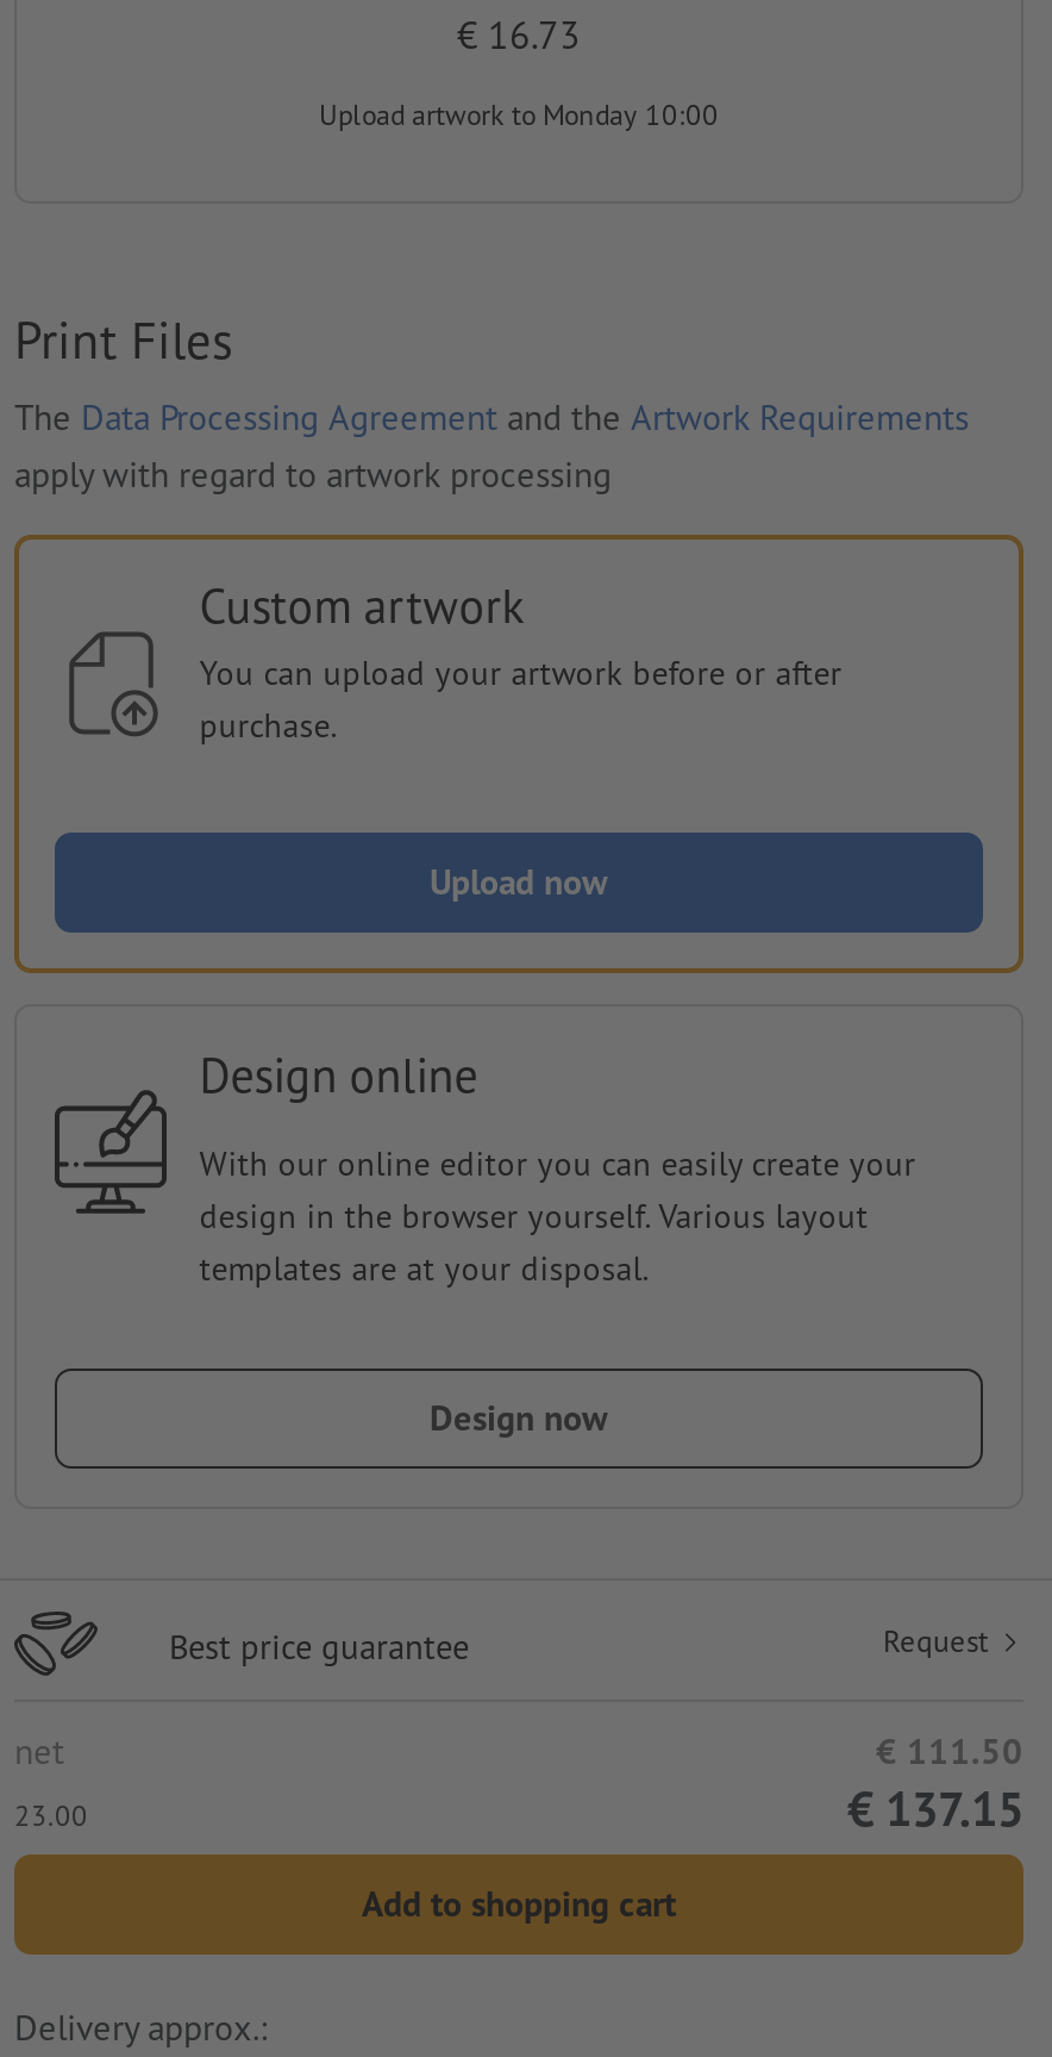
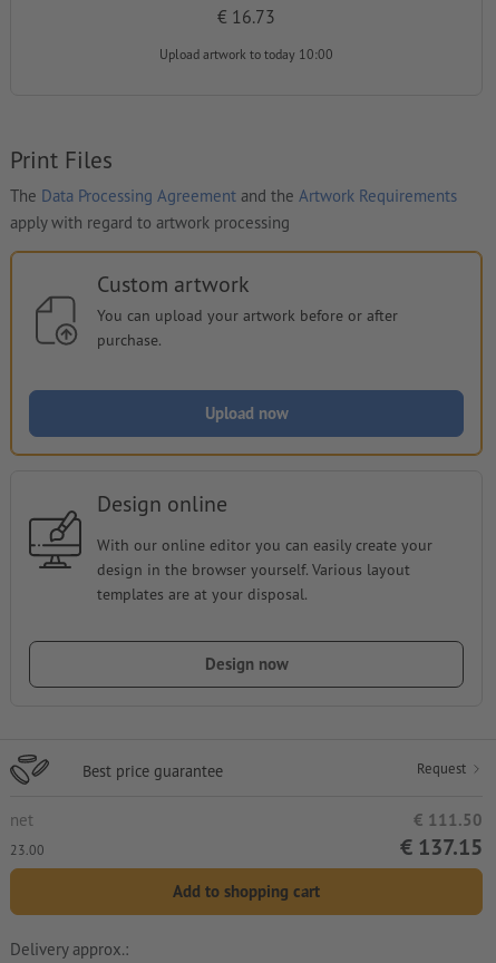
[319,96,719,131] Upload artwork to Monday 10:00 -> [159,45,333,62] Upload artwork to today 10:00

